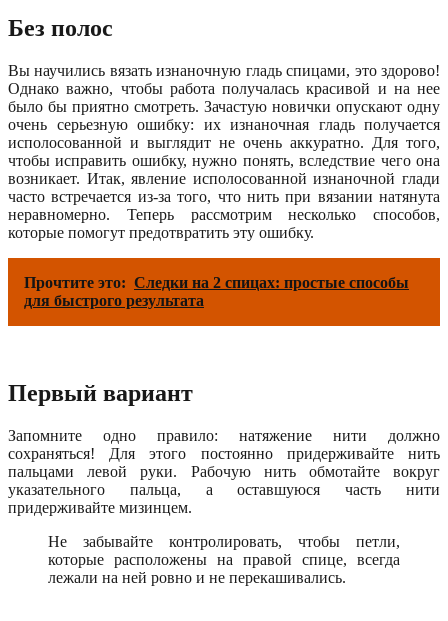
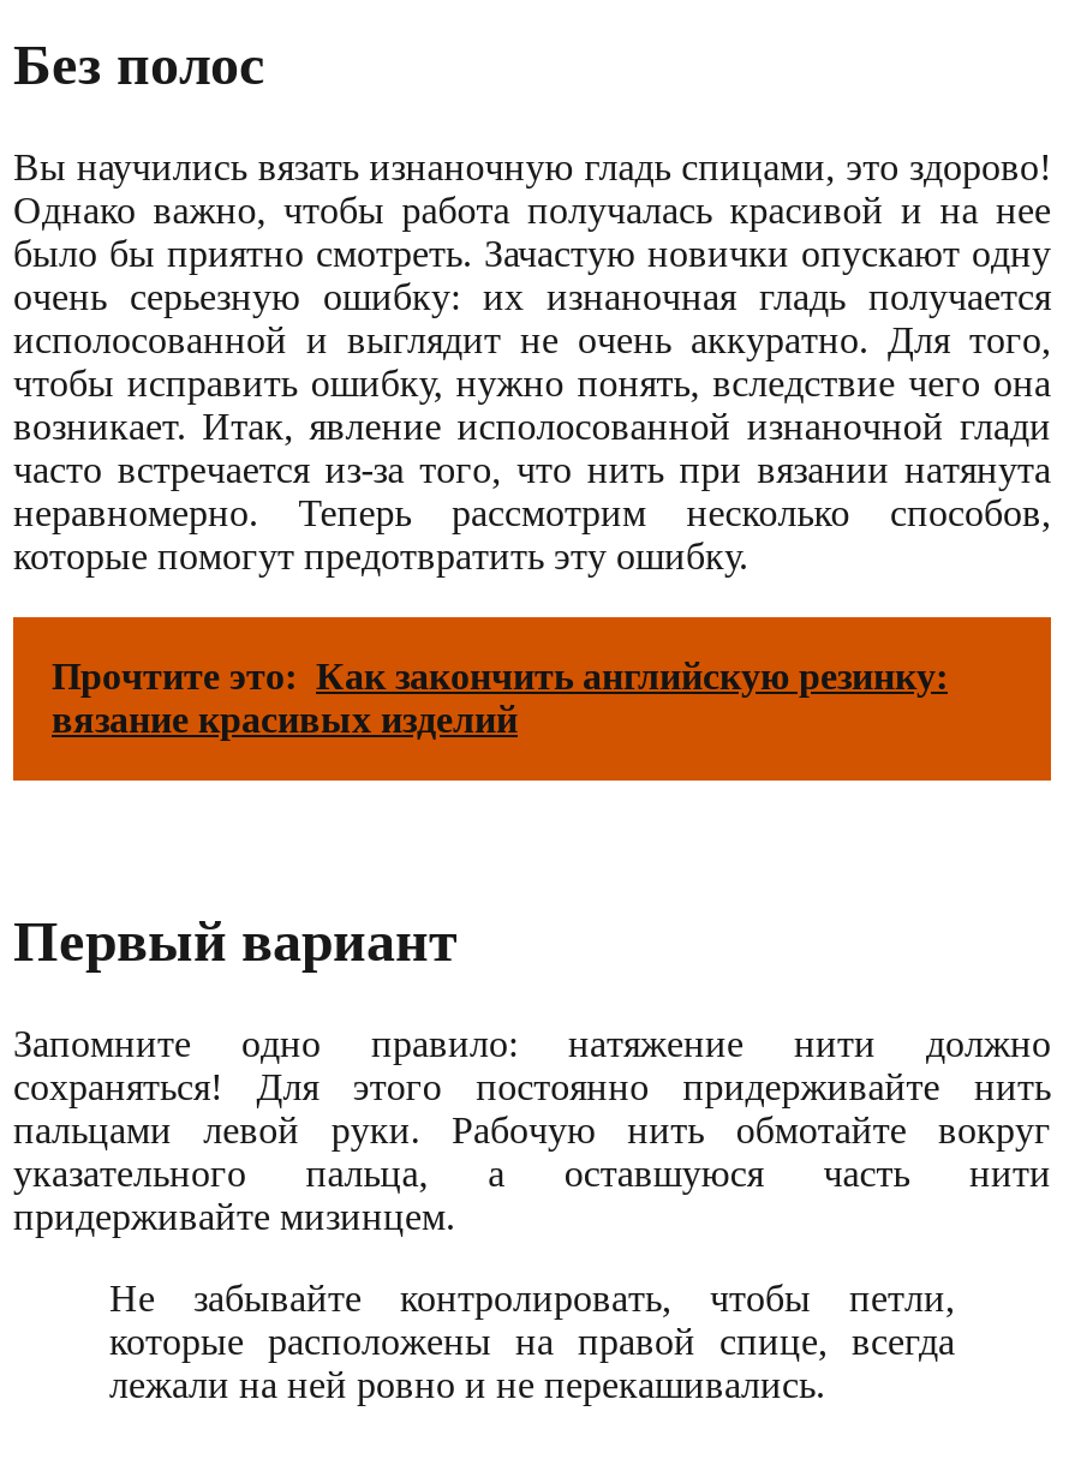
[24,274,409,309] Прочтите это: Следки на 2 спицах: простые способы | для быстрого результата -> [52,656,948,740] Прочтите это: Как закончить английскую резинку: | вязание красивых изделий

